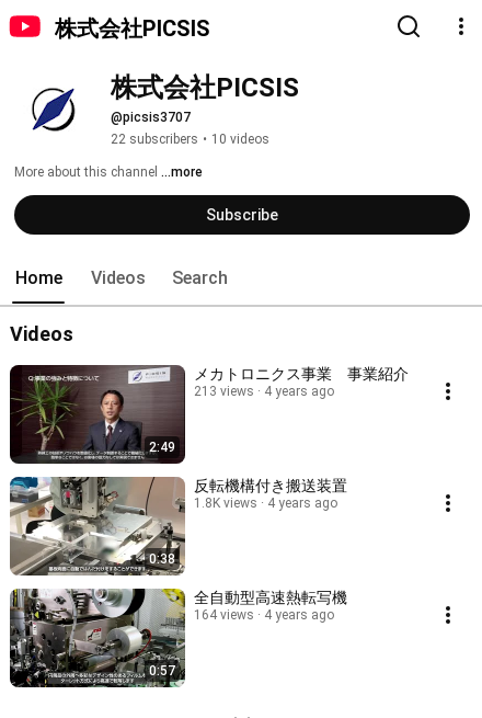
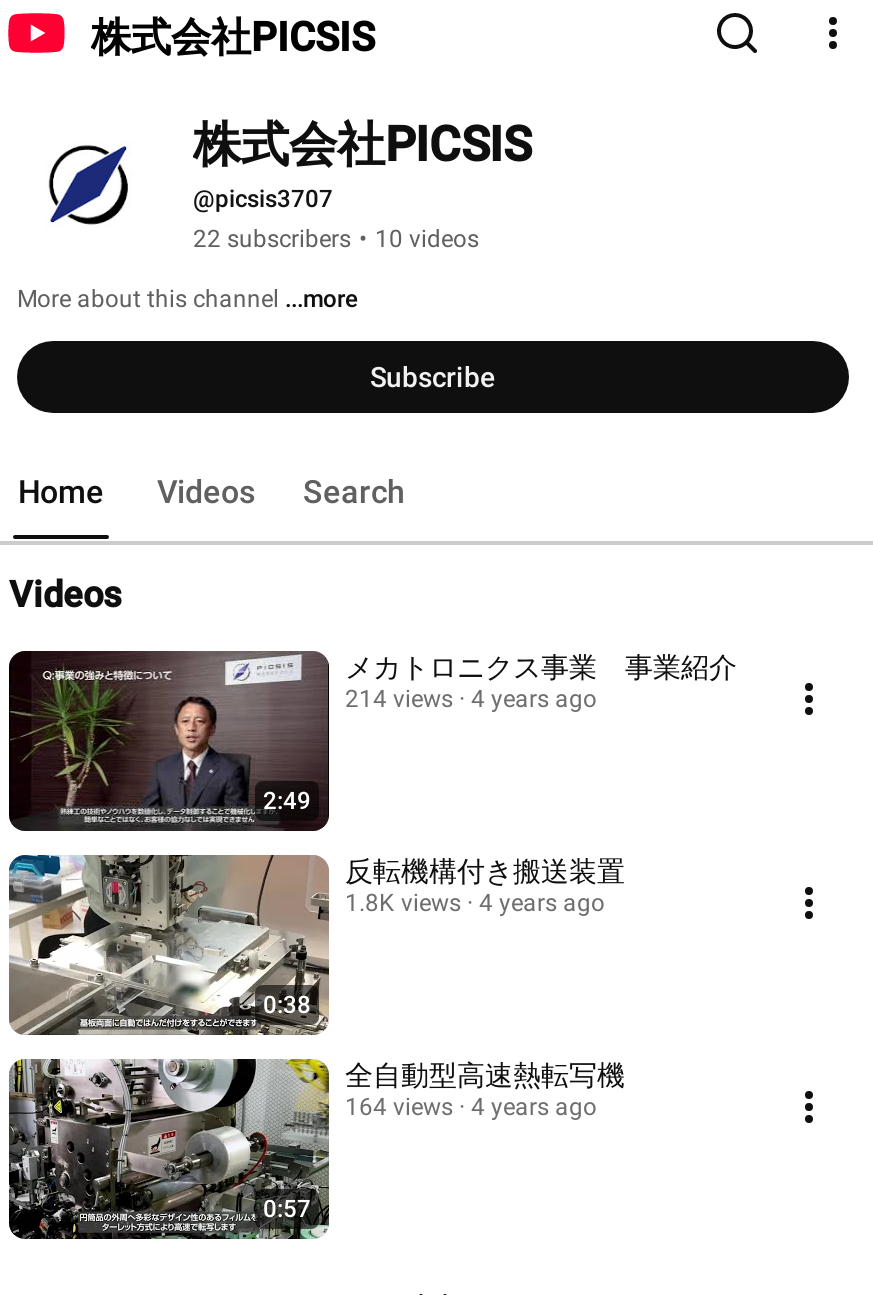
[194,384,334,399] 213 views 4 years ago -> [345,685,597,713] 214 views 4 years ago

